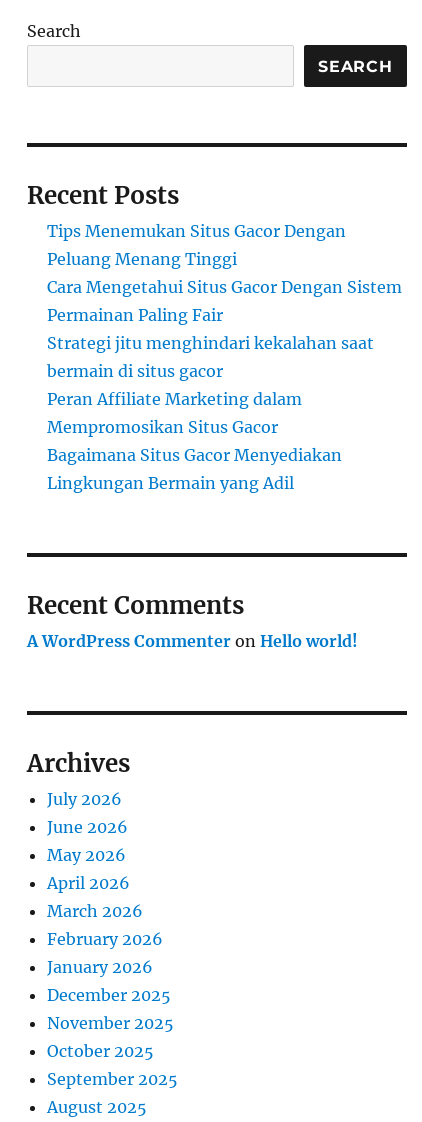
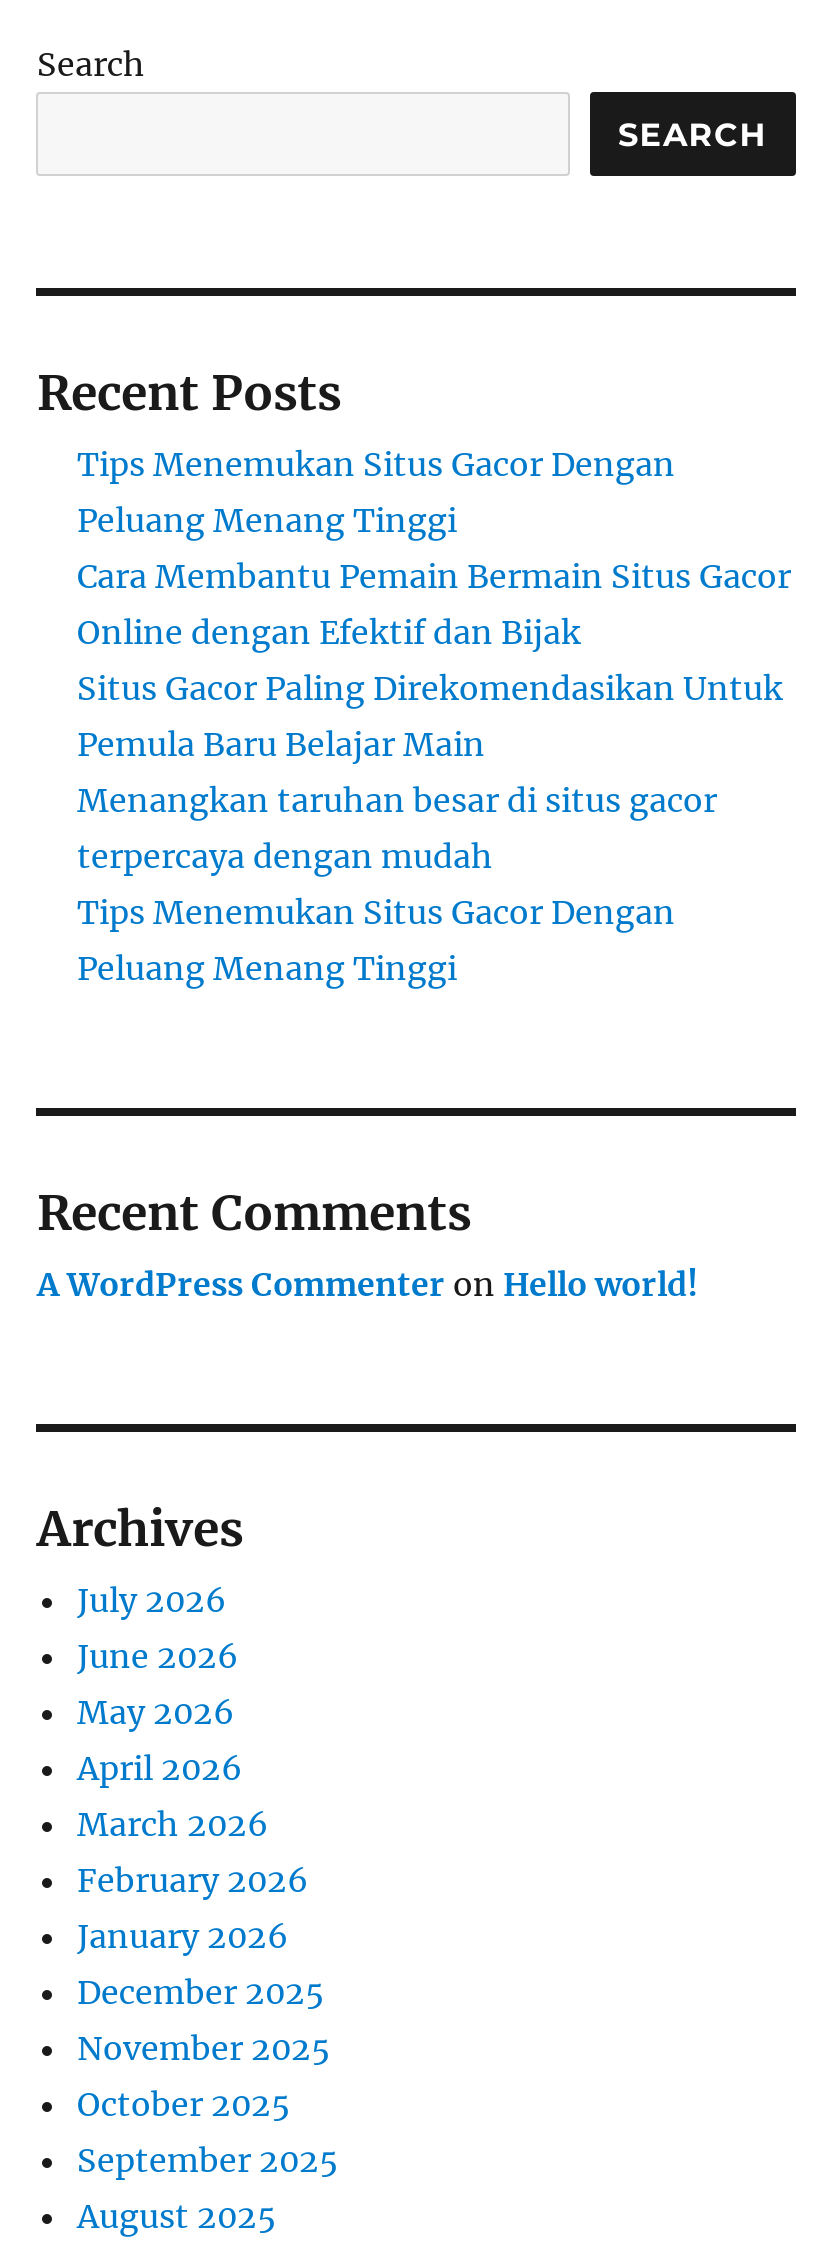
[47,277,402,493] Cara Mengetahui Situs Gacor Dengan Sistem | Permainan Paling Fair | Strategi jitu menghindari kekalahan saat | bermain di situs gacor | Peran Affiliate Marketing dalam | Mempromosikan Situs Gacor | Bagaimana Situs Gacor Menyediakan | Lingkungan Bermain yang Adil -> [77,556,791,988] Cara Membantu Pemain Bermain Situs Gacor | Online dengan Efektif dan Bijak | Situs Gacor Paling Direkomendasikan Untuk | Pemula Baru Belajar Main | Menangkan taruhan besar di situs gacor | terpercaya dengan mudah | Tips Menemukan Situs Gacor Dengan | Peluang Menang Tinggi

